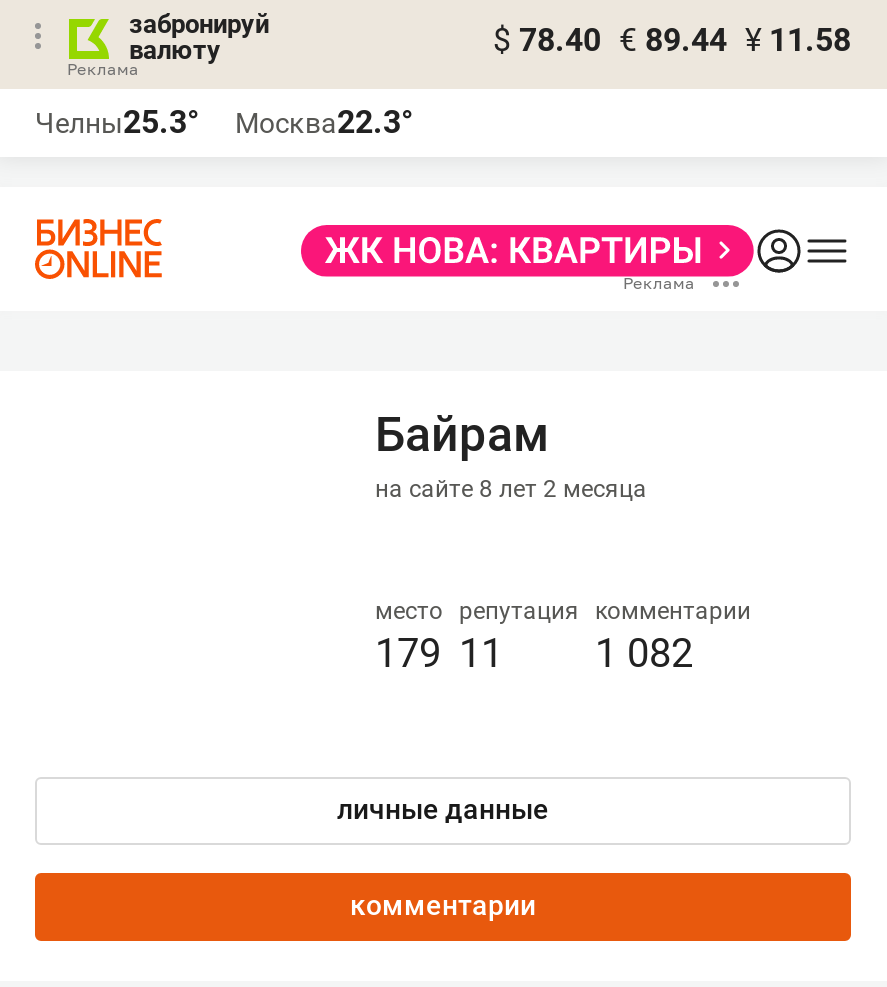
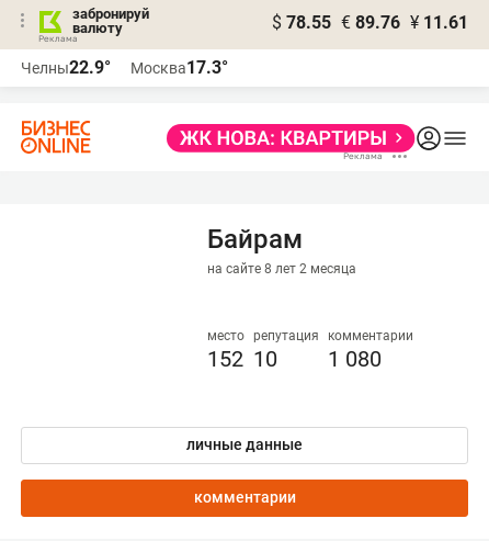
[493,21,851,59] $ 78.40 € 89.44 ¥ 11.58 -> [272,12,468,33] $ 78.55 € 89.76 ¥ 11.61
[35,103,199,141] Челны25.3° -> [21,57,111,78] Челны22.9°
[235,103,413,141] Москва22.3° -> [130,57,228,78] Москва17.3°
[375,629,441,677] 179 -> [207,346,243,372] 152
[459,629,503,677] 11 -> [253,346,277,372] 10
[595,629,693,677] 1 082 -> [328,346,382,372] 1 080

